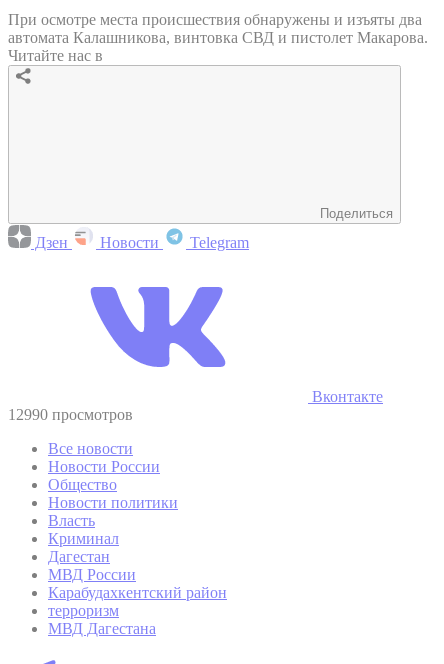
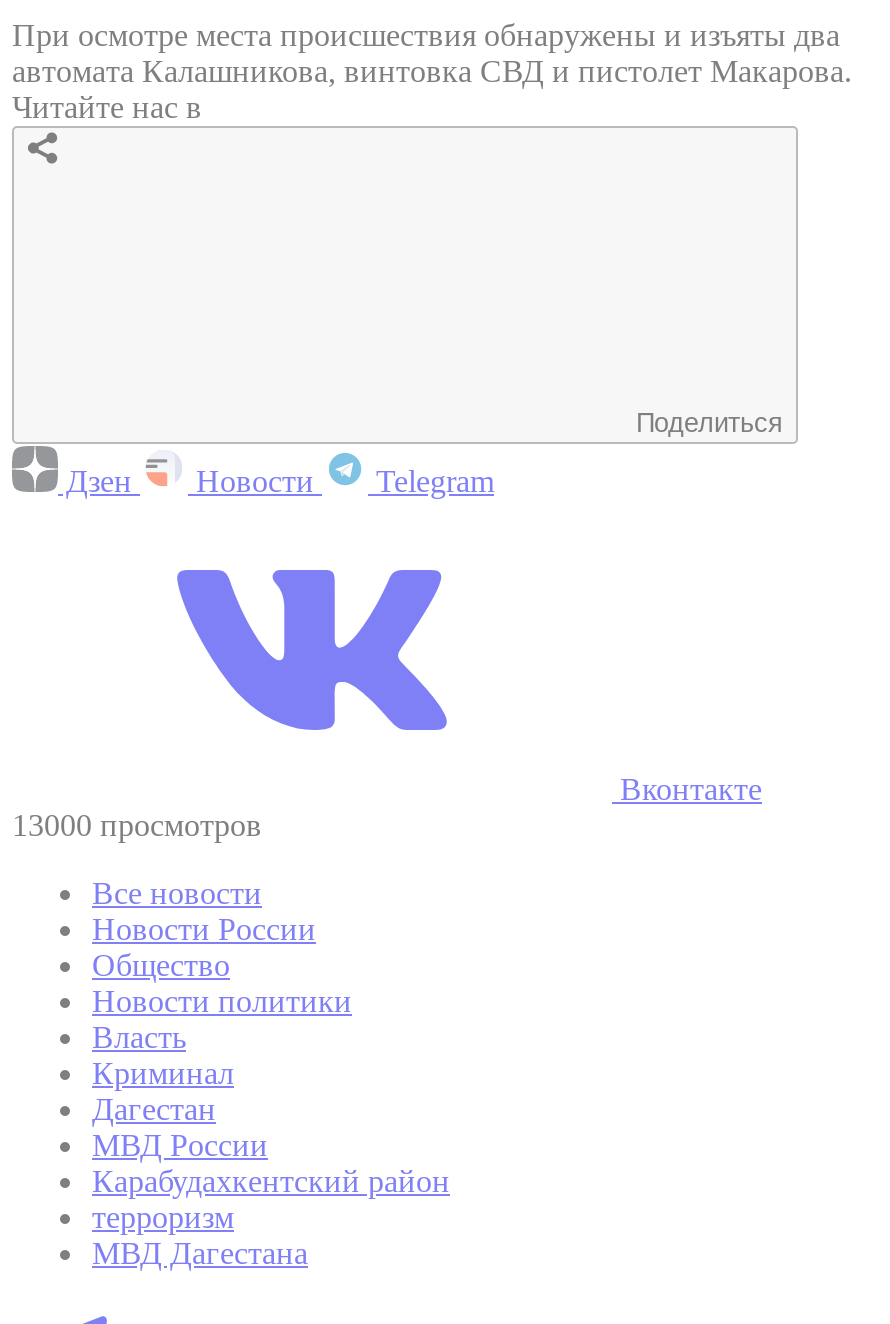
[8,406,133,423] 12990 просмотров -> [12,808,262,842] 13000 просмотров

